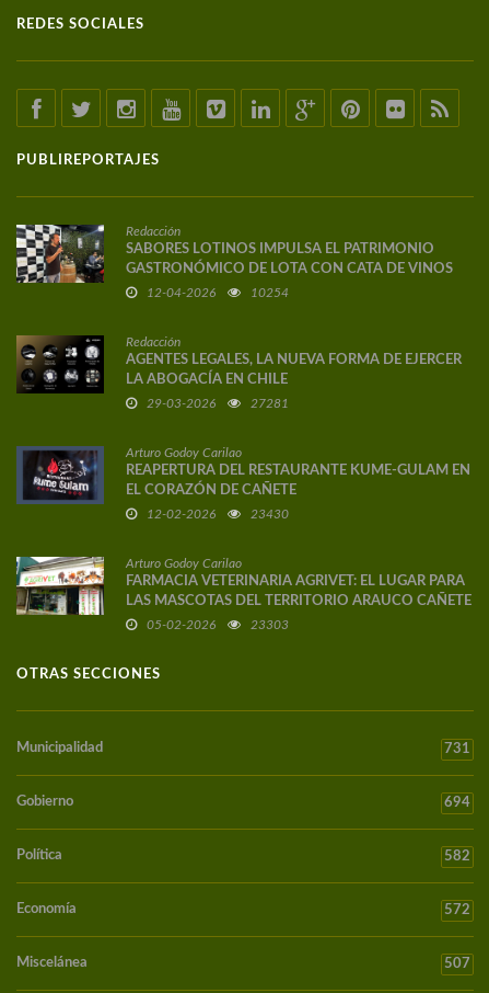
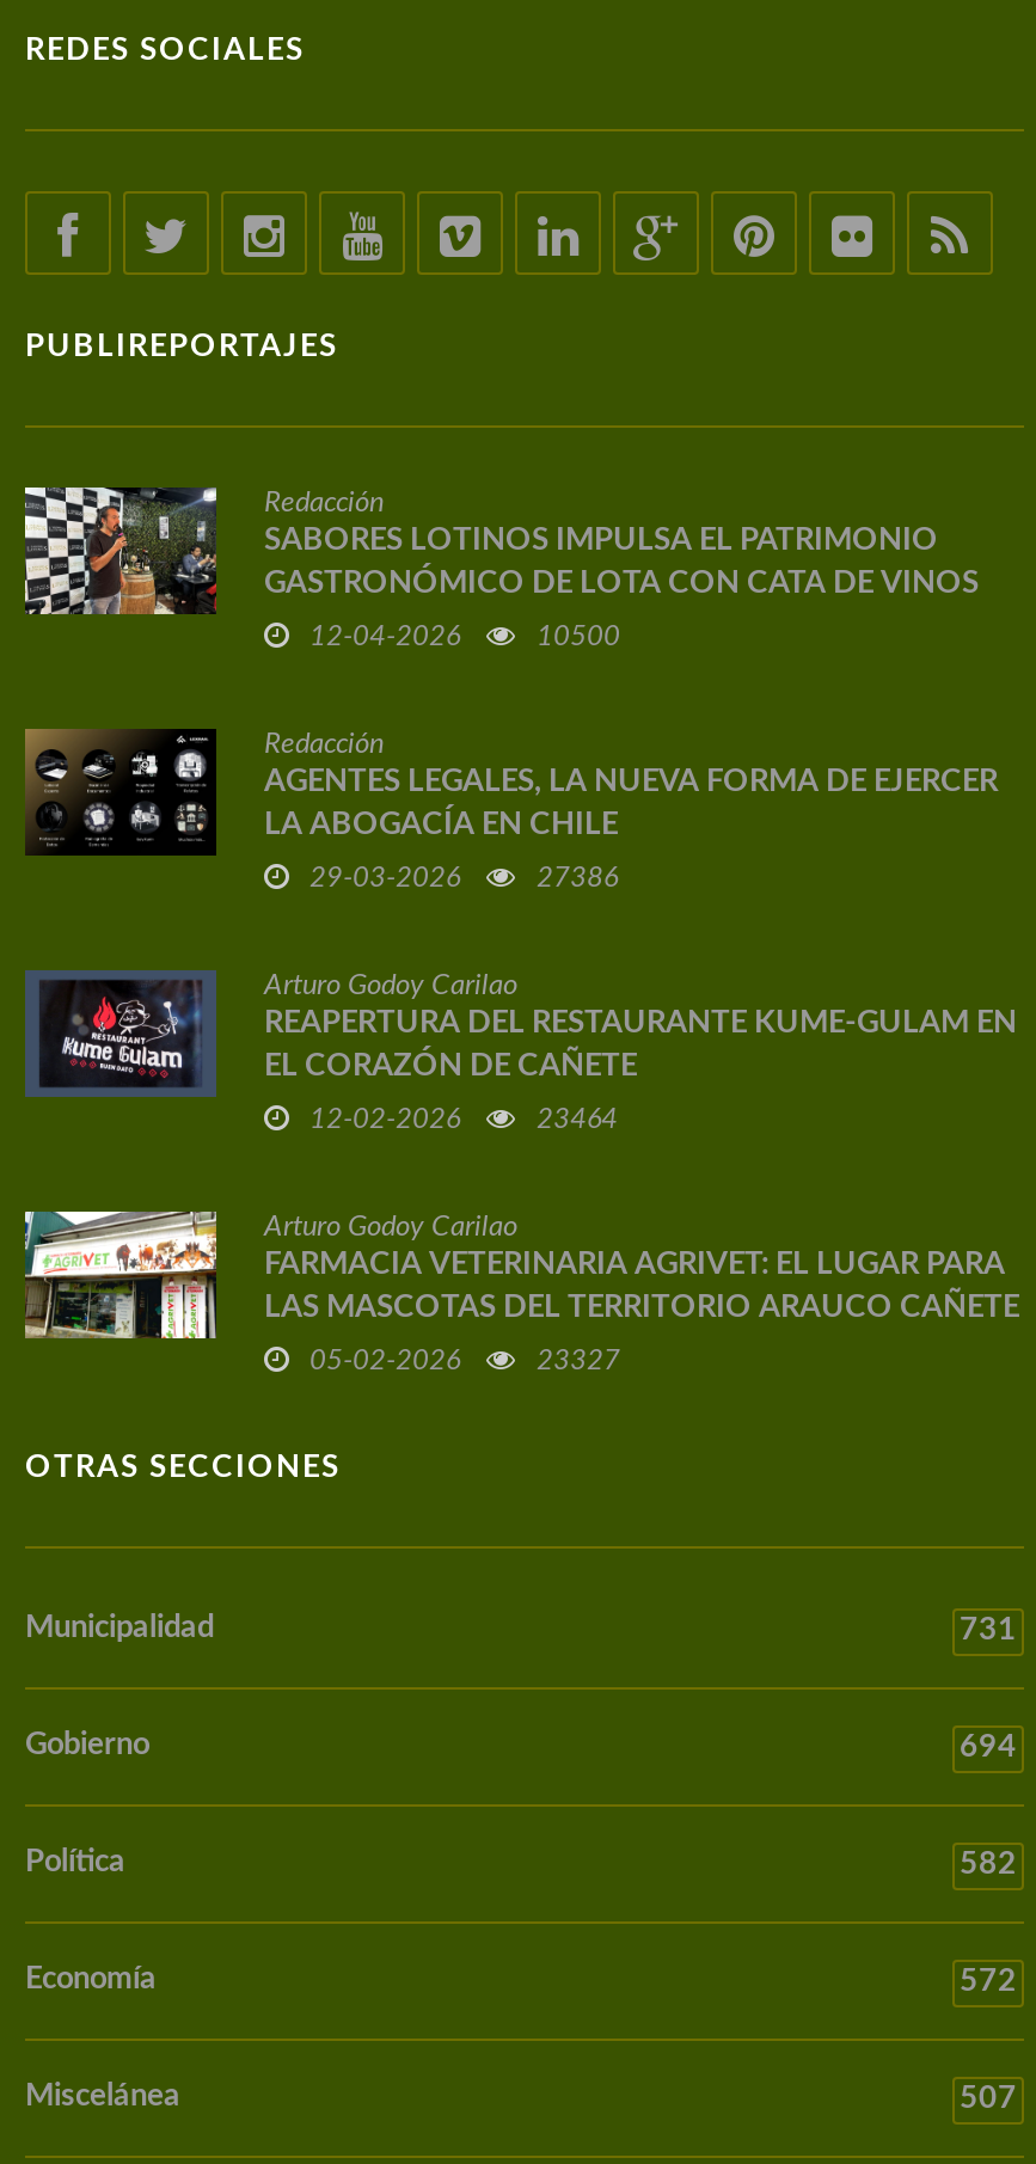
[251,286,289,299] 10254 -> [537,620,620,649] 10500
[251,396,289,409] 27281 -> [537,862,618,890] 27386
[251,507,289,520] 23430 -> [537,1103,618,1132] 23464
[251,618,289,631] 23303 -> [537,1344,620,1373] 23327

